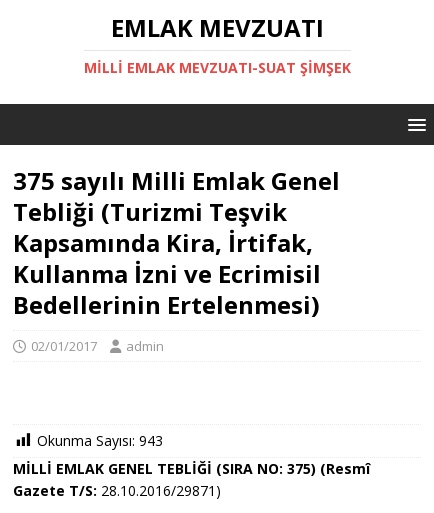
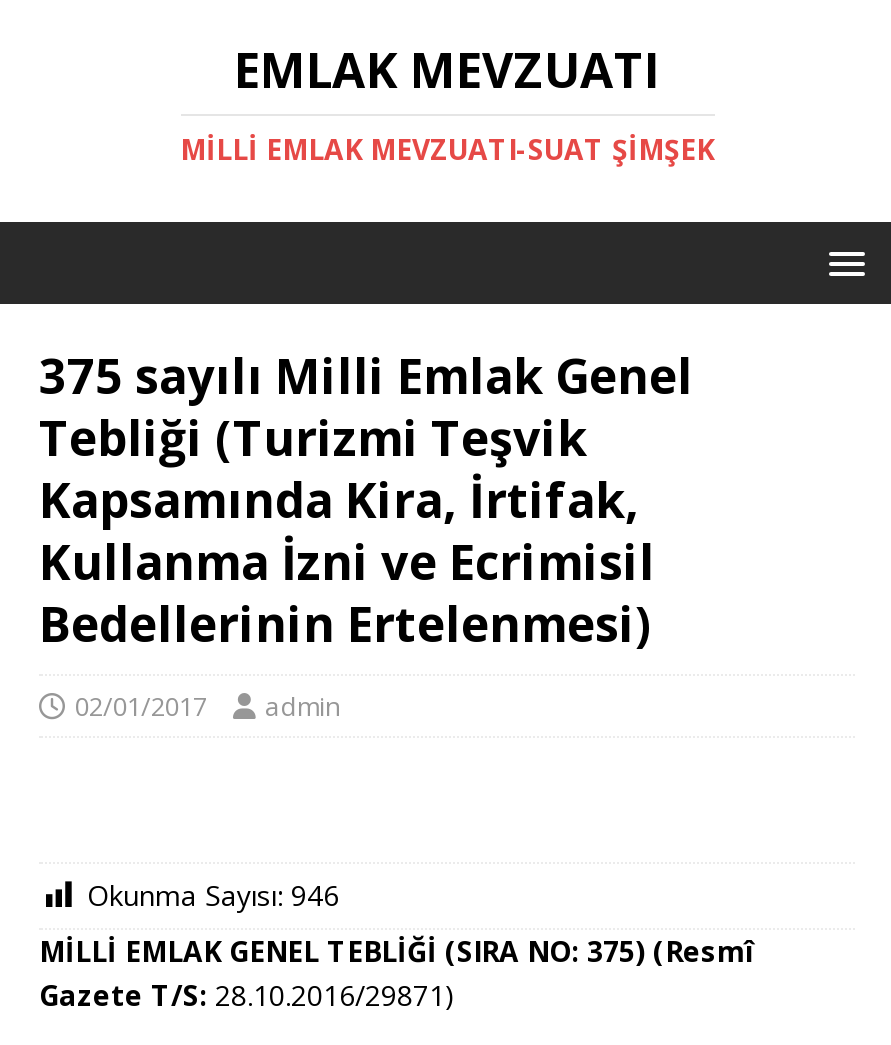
[37,431,163,450] Okunma Sayısı: 943 -> [87,876,339,914] Okunma Sayısı: 946

